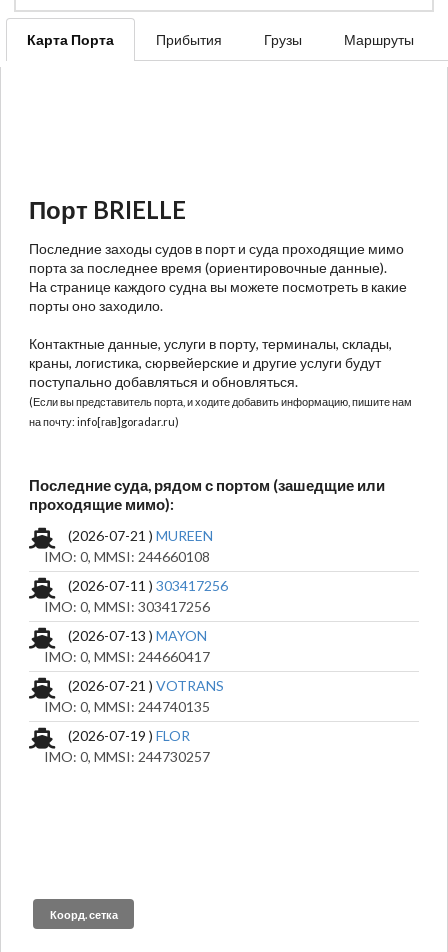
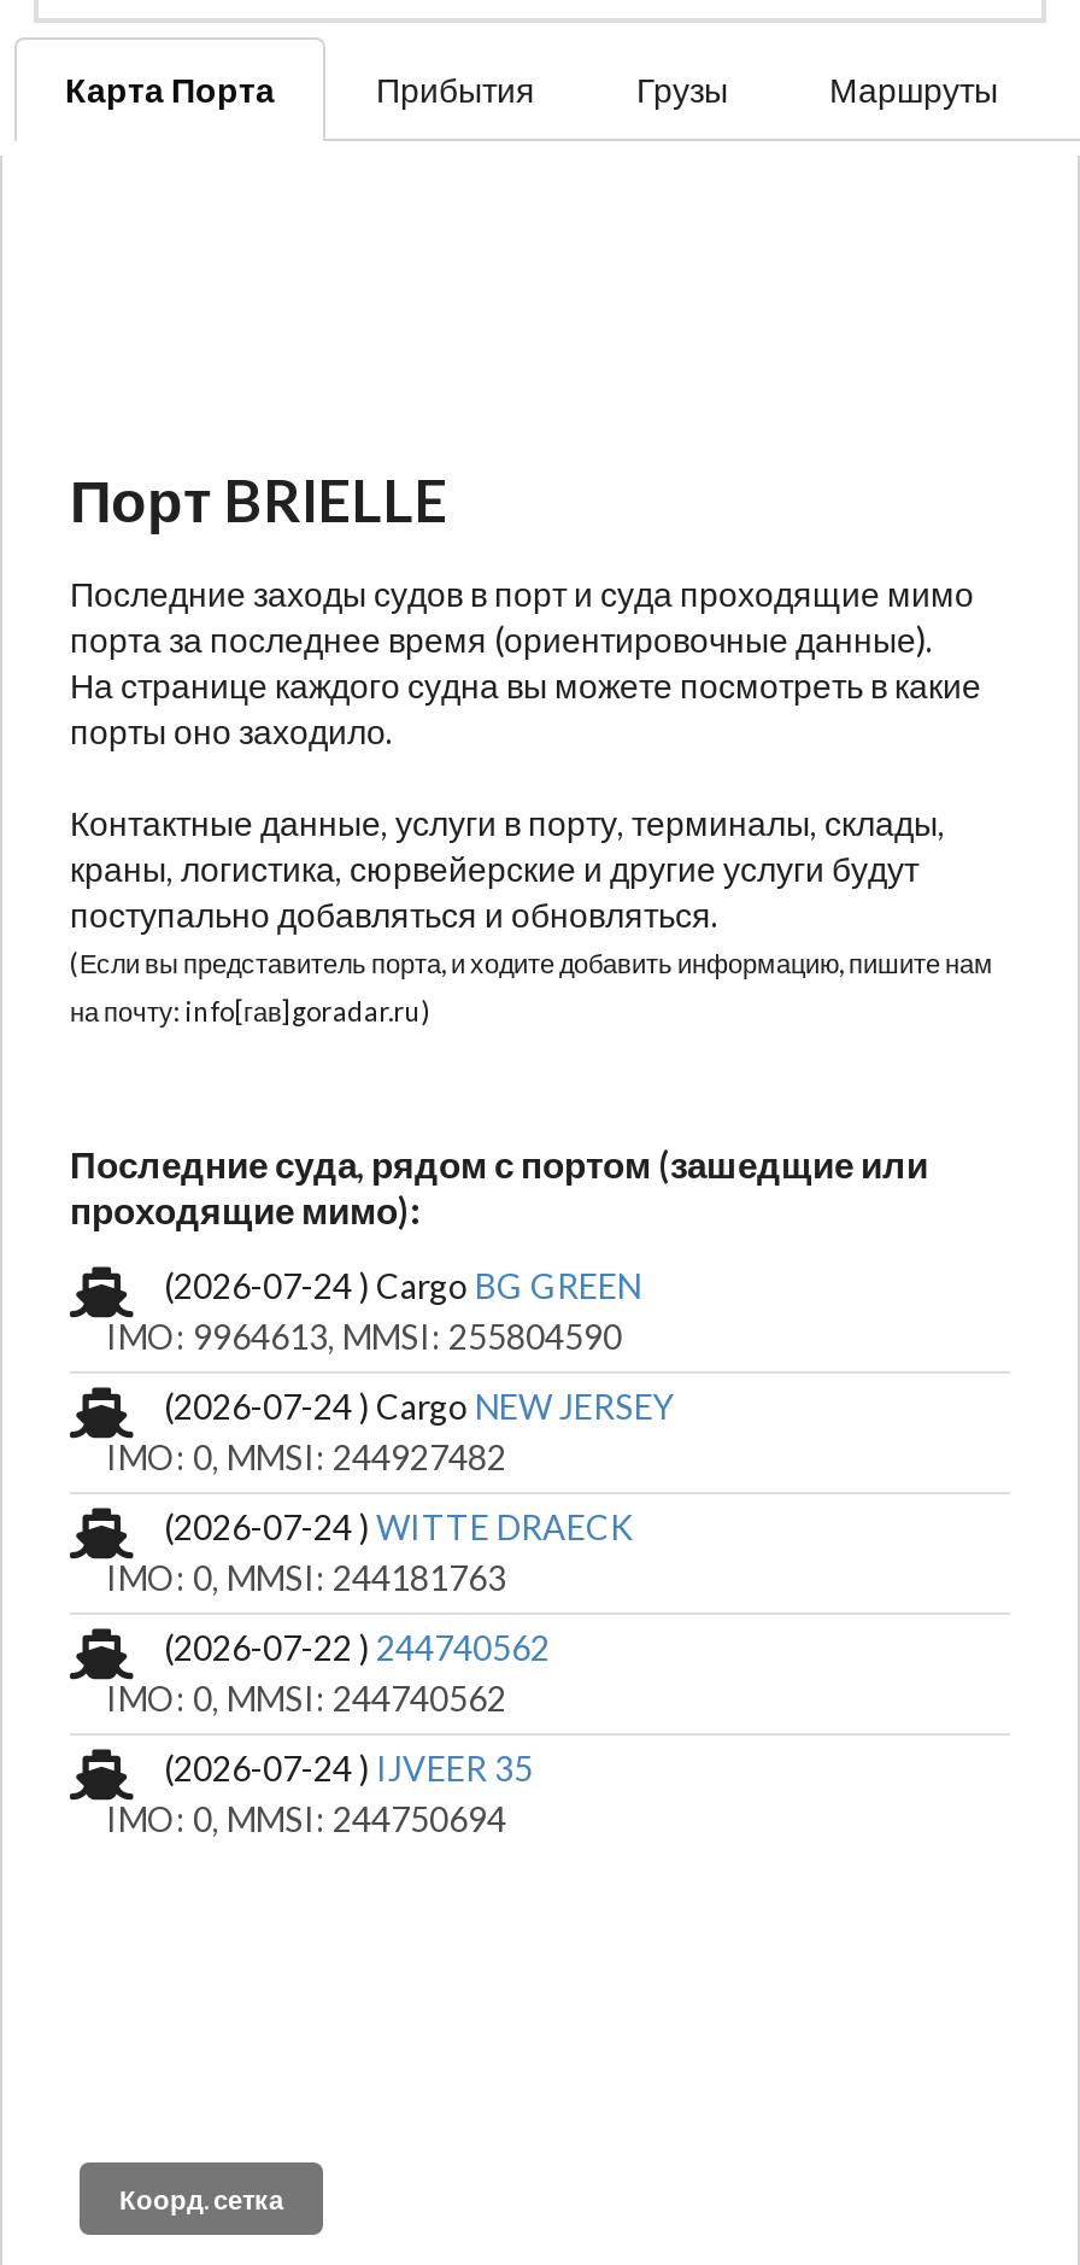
[29,526,213,564] (2026-07-21 ) MUREEN | IMO: 0, MMSI: 244660108 -> [70,1264,641,1356] (2026-07-24 ) Cargo BG GREEN | IMO: 9964613, MMSI: 255804590
[29,576,228,614] (2026-07-11 ) 303417256 | IMO: 0, MMSI: 303417256 -> [70,1385,675,1476] (2026-07-24 ) Cargo NEW JERSEY | IMO: 0, MMSI: 244927482
[29,626,210,664] (2026-07-13 ) MAYON | IMO: 0, MMSI: 244660417 -> [70,1505,634,1597] (2026-07-24 ) WITTE DRAECK | IMO: 0, MMSI: 244181763
[29,676,224,714] (2026-07-21 ) VOTRANS | IMO: 0, MMSI: 244740135 -> [70,1626,550,1717] (2026-07-22 ) 244740562 | IMO: 0, MMSI: 244740562
[29,726,210,764] (2026-07-19 ) FLOR | IMO: 0, MMSI: 244730257 -> [70,1746,533,1838] (2026-07-24 ) IJVEER 35 | IMO: 0, MMSI: 244750694

